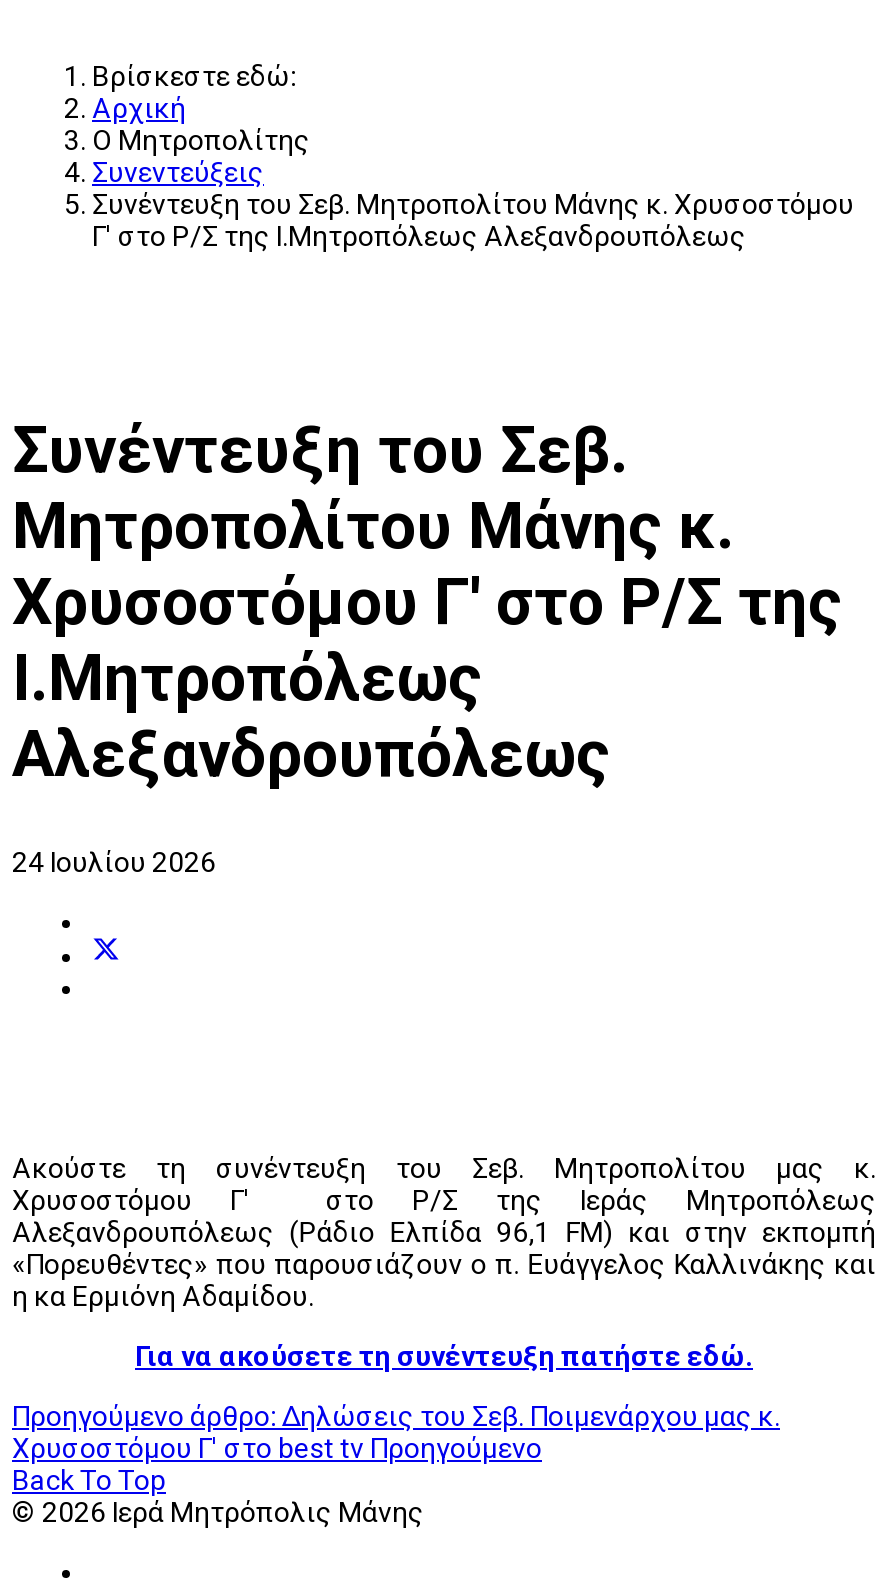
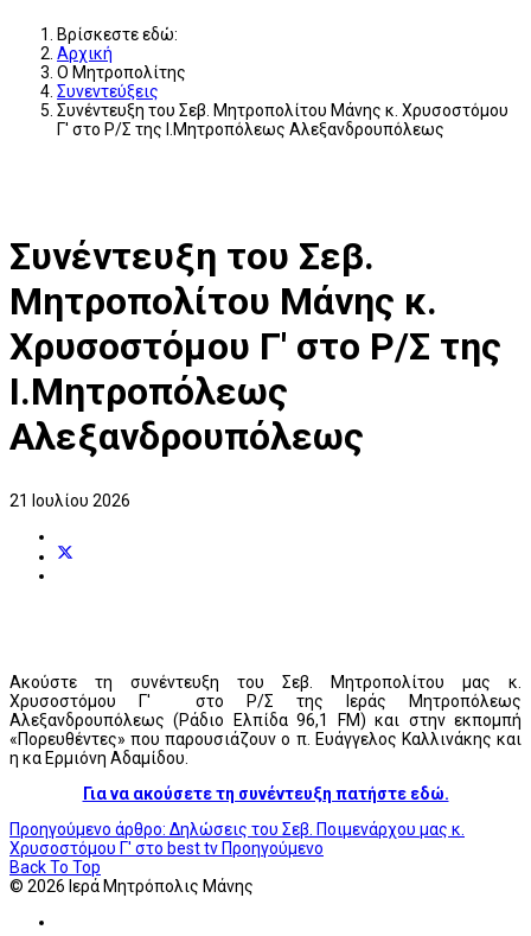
[12,846,216,878] 24 Ιουλίου 2026 -> [9,491,130,510] 21 Ιουλίου 2026

